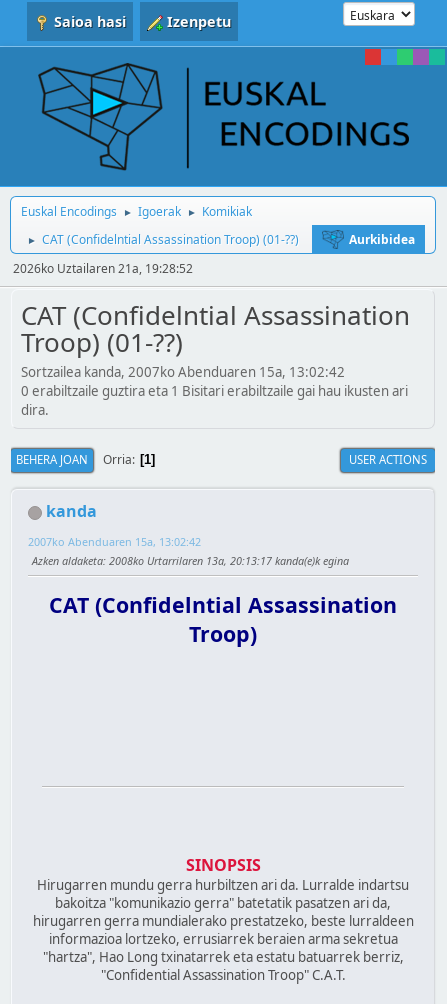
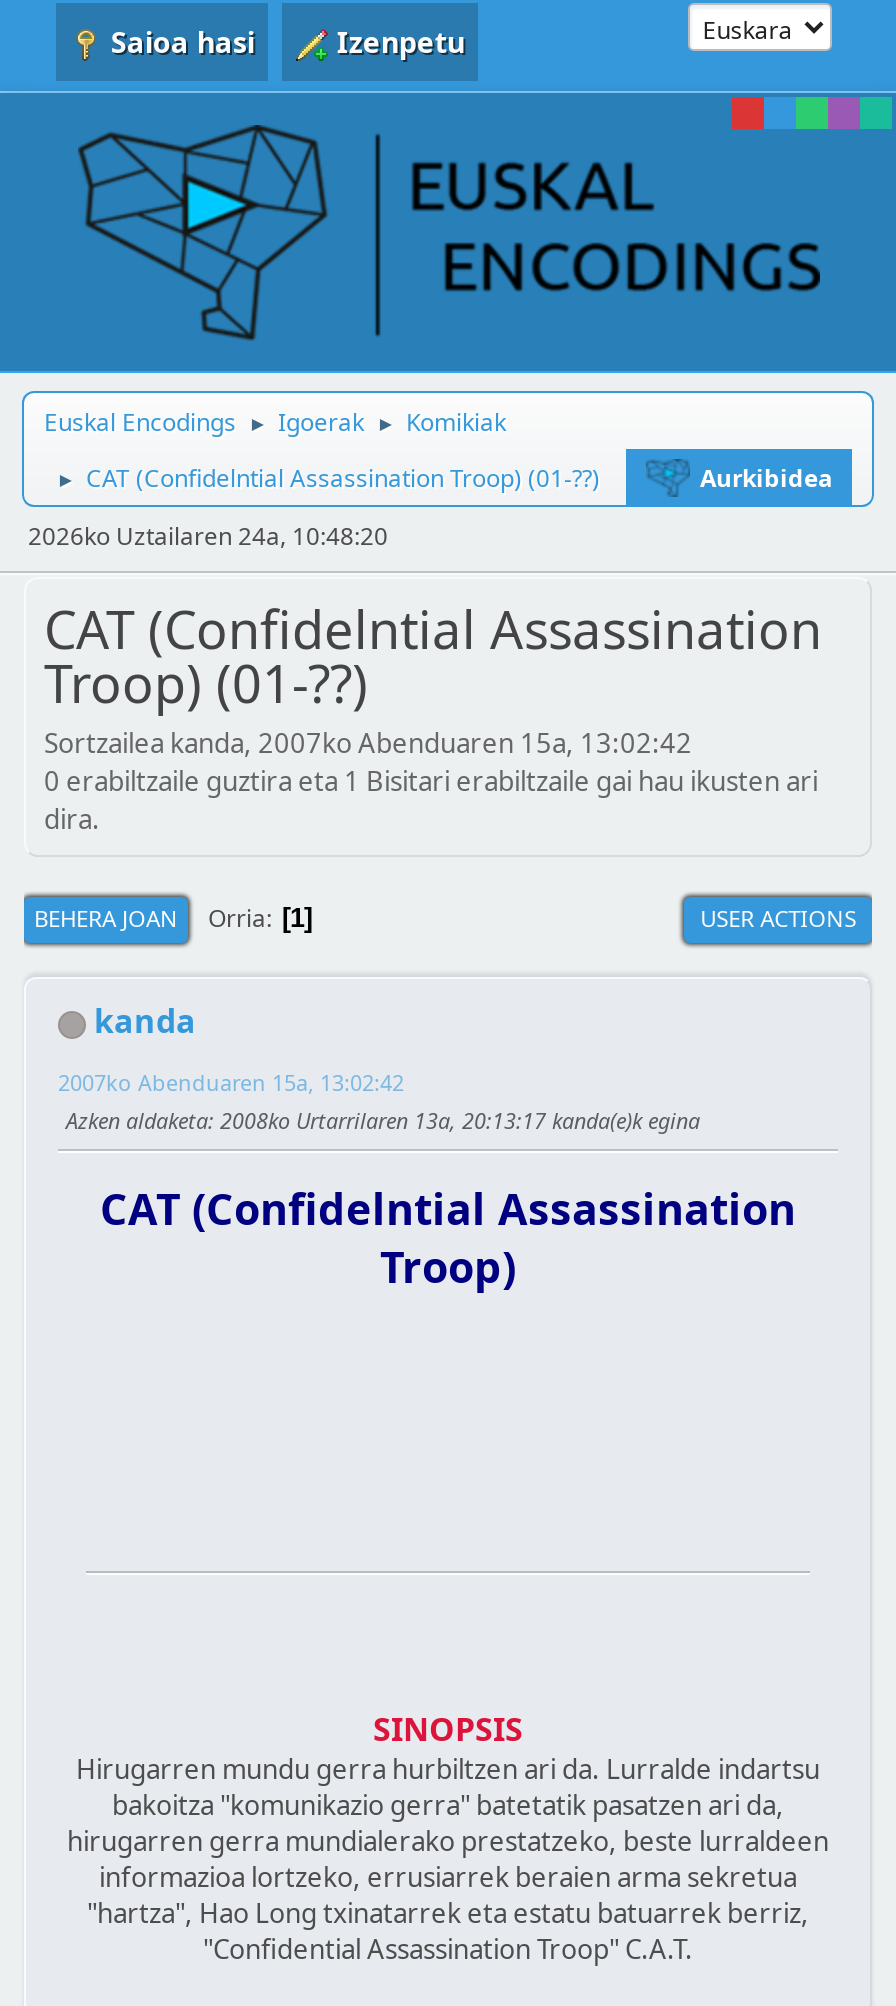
[13,260,193,277] 2026ko Uztailaren 21a, 19:28:52 -> [28,519,388,553] 2026ko Uztailaren 24a, 10:48:20

